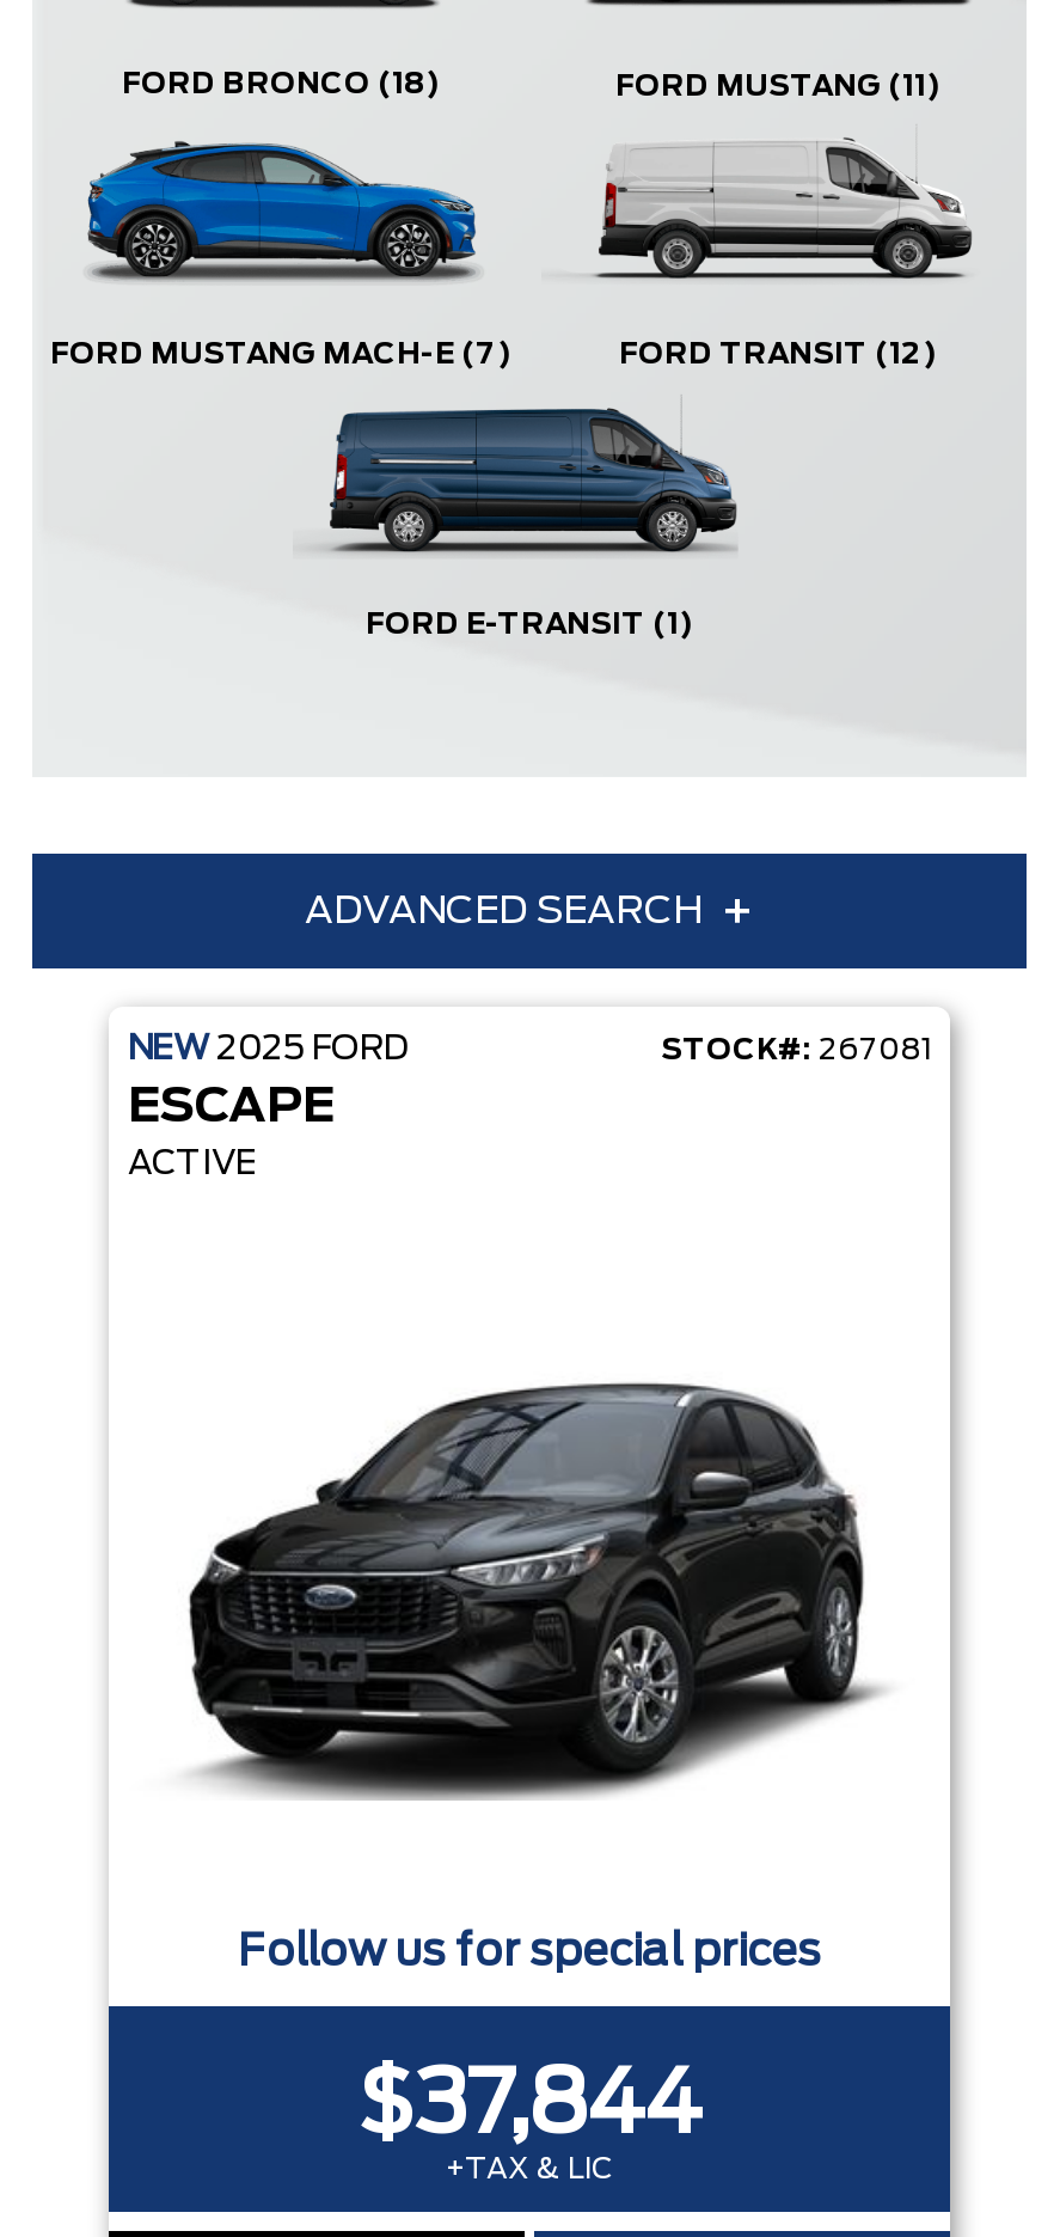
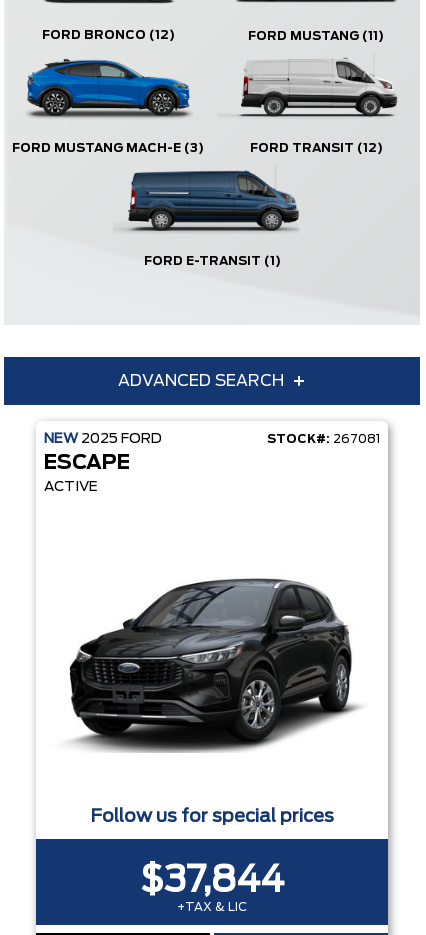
[122,71,440,99] FORD BRONCO (18) -> [41,29,174,41] FORD BRONCO (12)
[50,340,511,369] FORD MUSTANG MACH-E (7) -> [12,142,204,154] FORD MUSTANG MACH-E (3)

